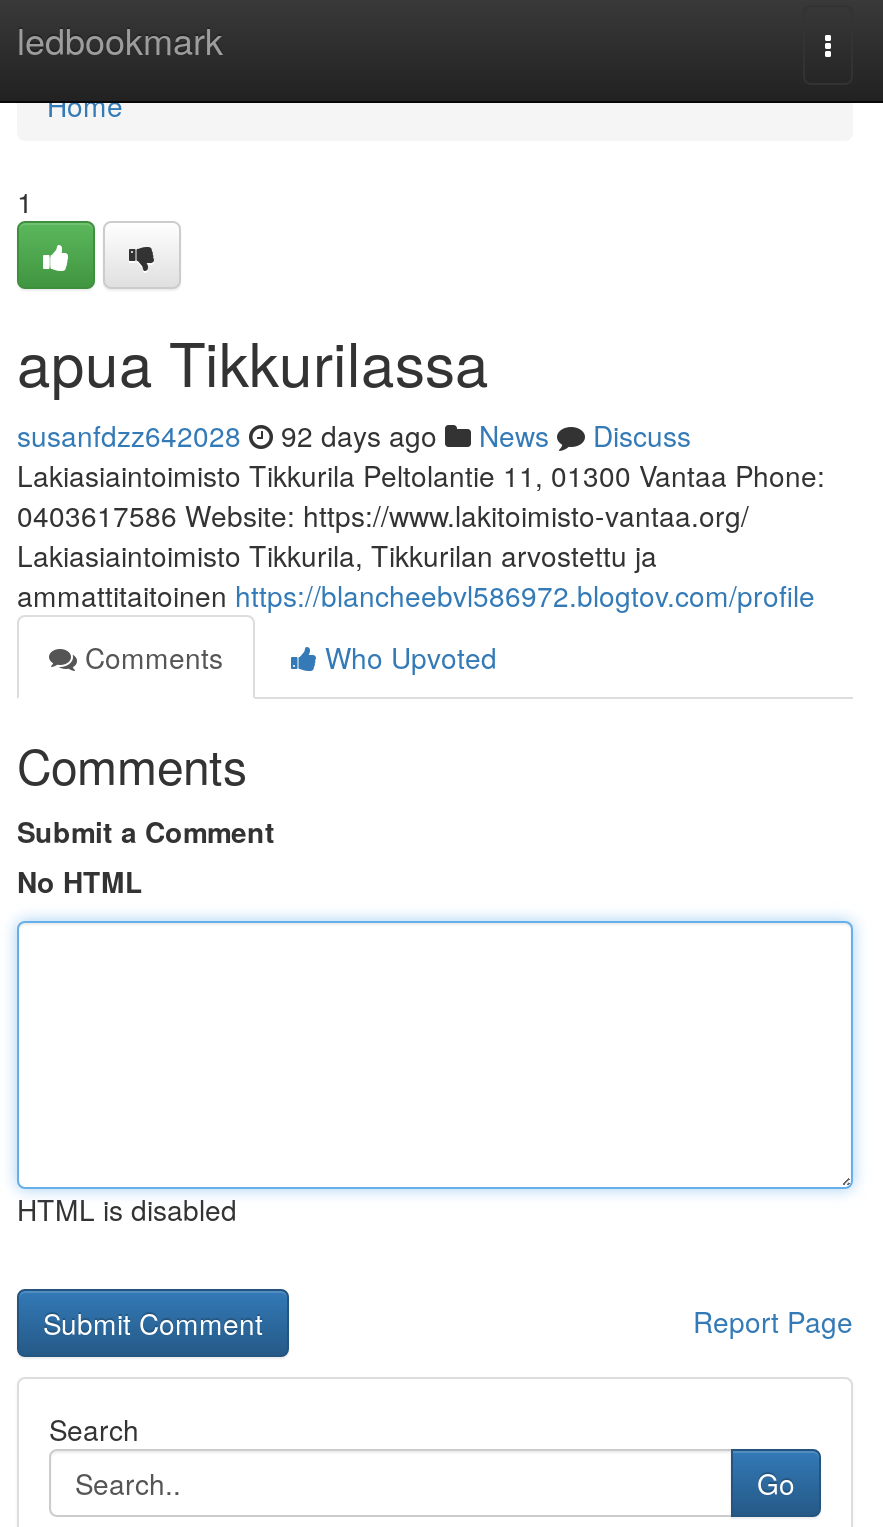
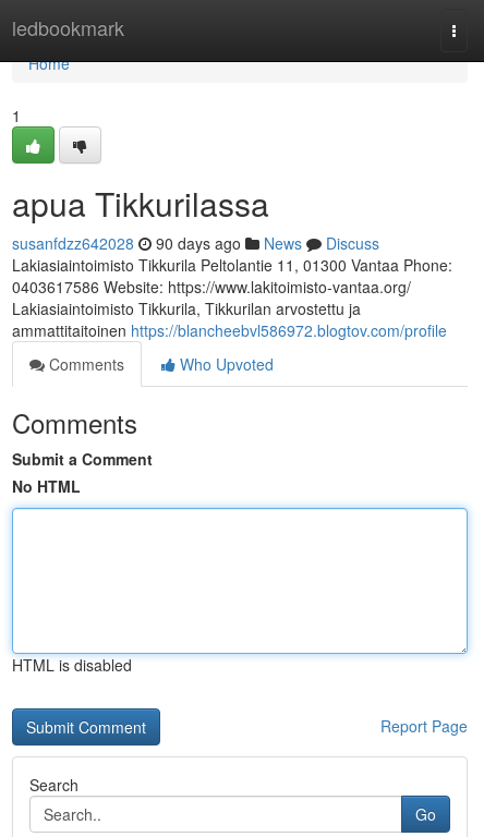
[17,415,691,455] susanfdzz642028 92 days ago News Discuss -> [12,232,379,254] susanfdzz642028 90 days ago News Discuss

